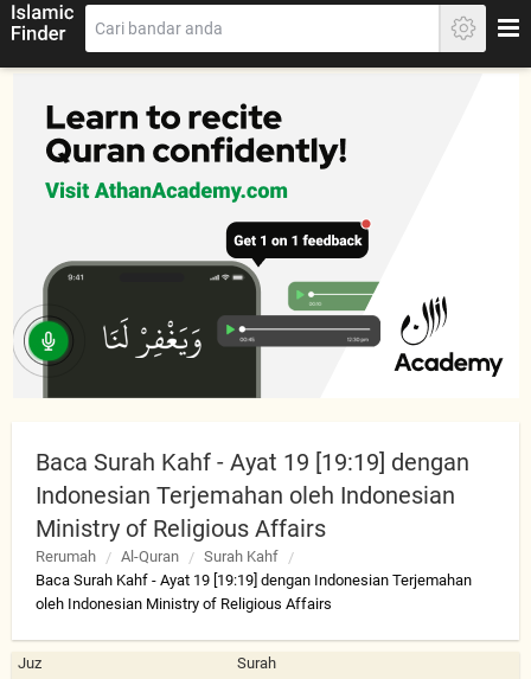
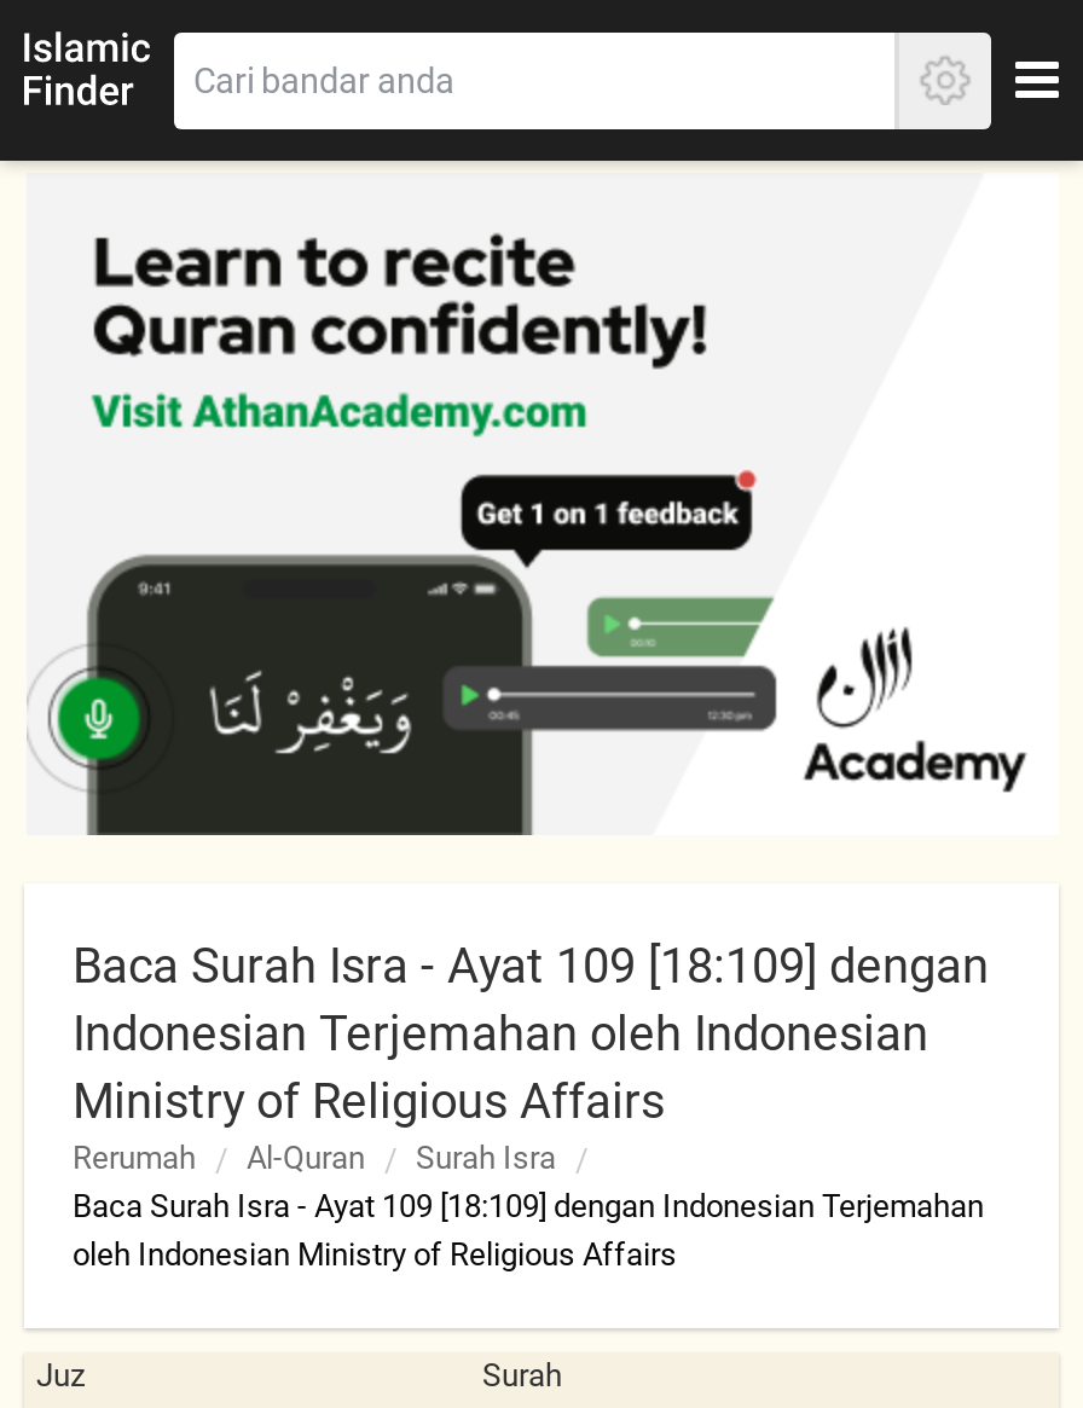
[36,448,469,476] Baca Surah Kahf - Ayat 19 [19:19] dengan -> [73,937,989,995] Baca Surah Isra - Ayat 109 [18:109] dengan
[204,547,279,565] Surah Kahf -> [416,1140,556,1176] Surah Isra
[36,571,472,589] Baca Surah Kahf - Ayat 19 [19:19] dengan Indonesian Terjemahan -> [73,1188,984,1224] Baca Surah Isra - Ayat 109 [18:109] dengan Indonesian Terjemahan

